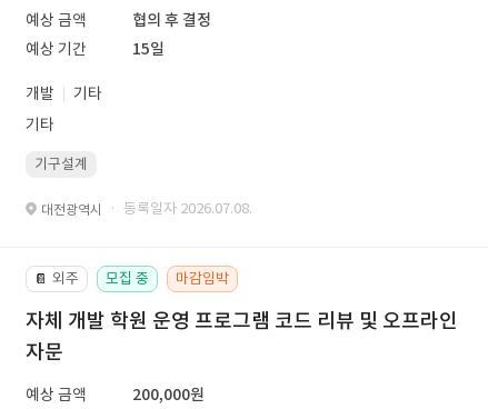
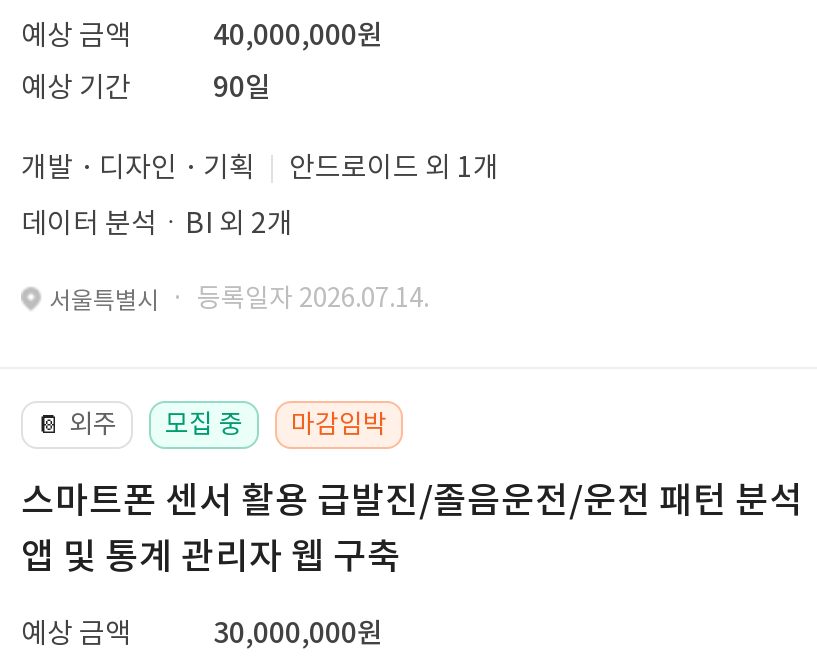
[132,10,211,30] 협의 후 결정 -> [213,17,383,53] 40,000,000원
[26,39,252,218] 15일 | 개발 | 기타 | 기타 | 기구설계 | 대전광역시 · 등록일자 2026.07.08. -> [21,69,499,315] 90일 | 개발 · 디자인 · 기획 | 안드로이드 외 1개 | 데이터 분석ㆍBI 외 2개 | 서울특별시 · 등록일자 2026.07.14.
[26,308,458,365] 자체 개발 학원 운영 프로그램 코드 리뷰 및 오프라인 | 자문 -> [21,477,803,579] 스마트폰 센서 활용 급발진/졸음운전/운전 패턴 분석 | 앱 및 통계 관리자 웹 구축
[132,385,205,405] 200,000원 -> [213,615,383,651] 30,000,000원

